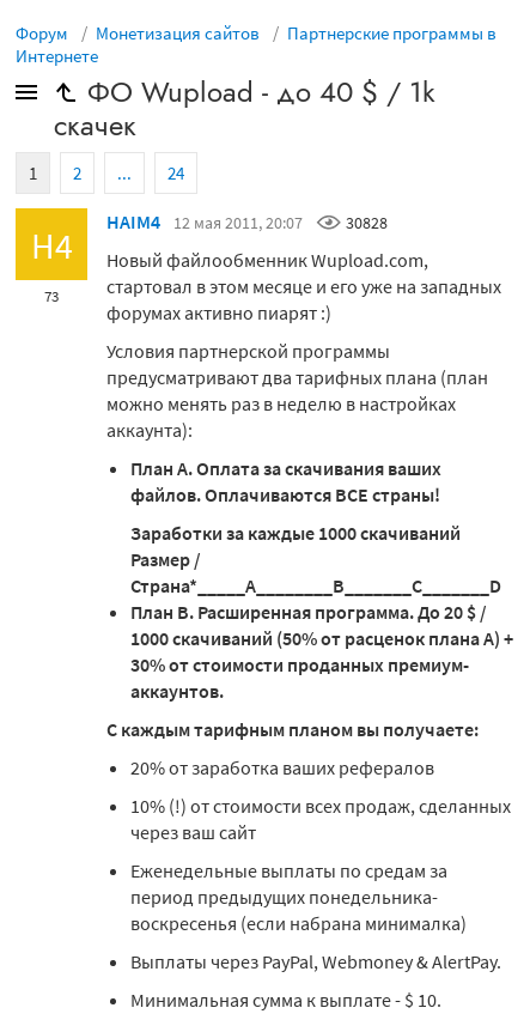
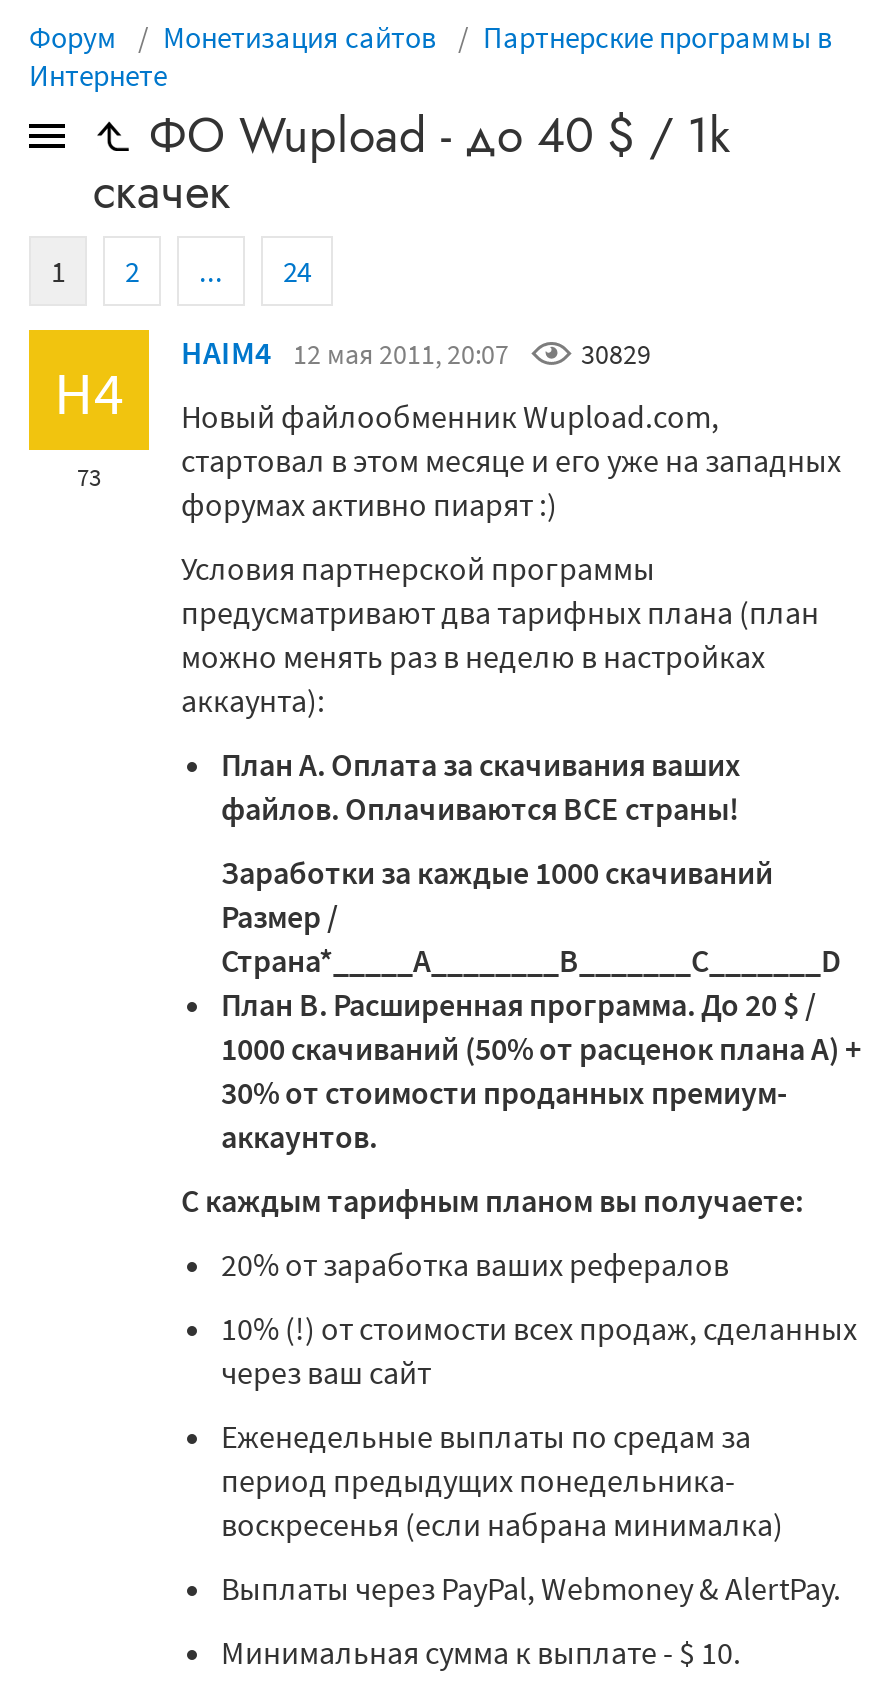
[106,210,388,233] HAIM4 12 мая 2011, 20:07 30828 -> [181,332,651,372] HAIM4 12 мая 2011, 20:07 30829

